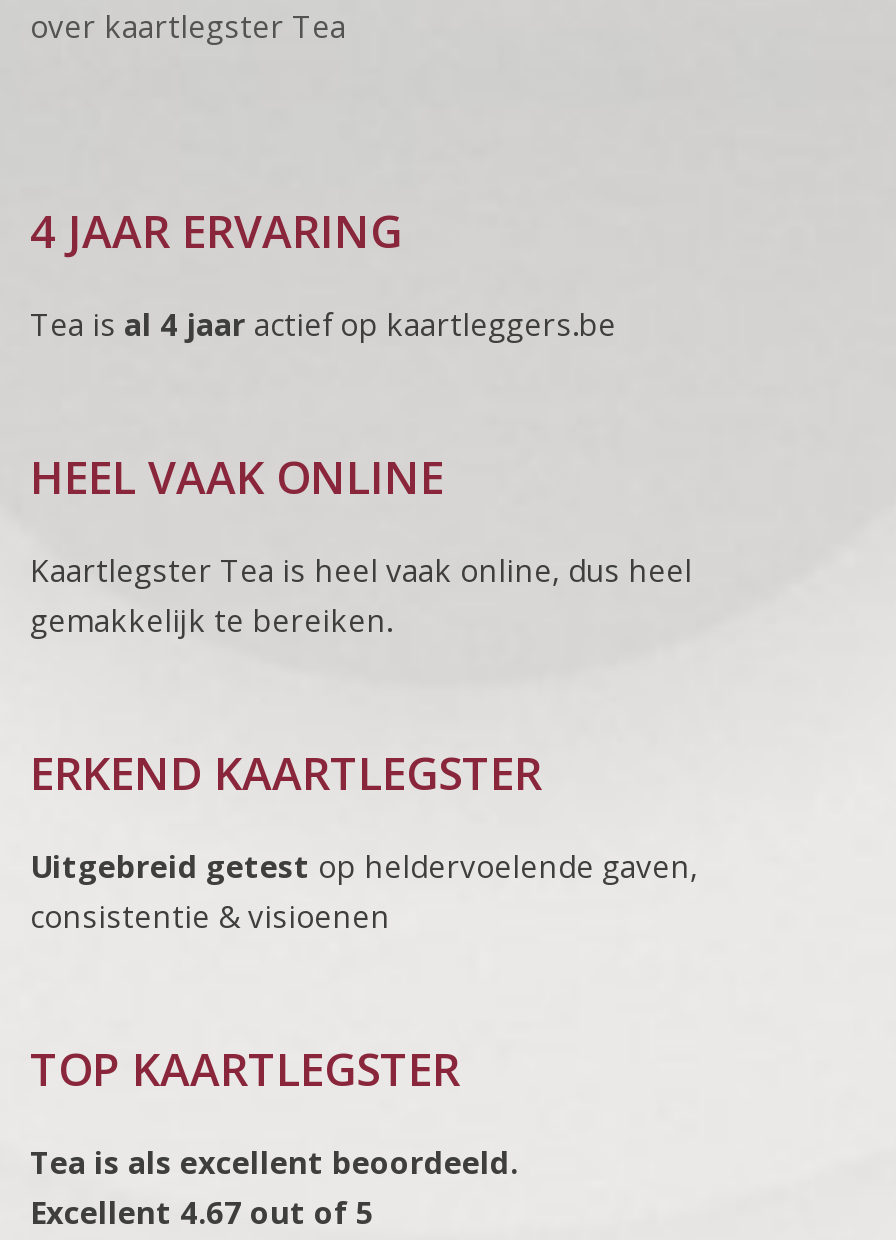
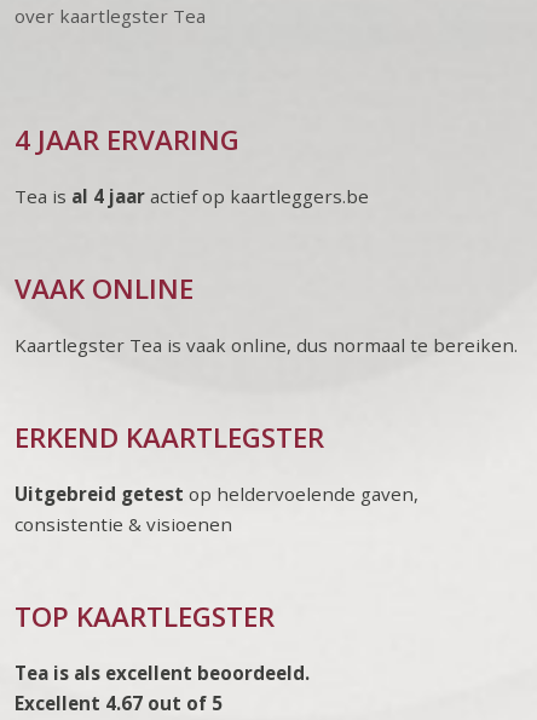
[30,446,444,508] HEEL VAAK ONLINE -> [15,270,194,307] VAAK ONLINE
[30,550,692,640] Kaartlegster Tea is heel vaak online, dus heel | gemakkelijk te bereiken. -> [15,333,518,357] Kaartlegster Tea is vaak online, dus normaal te bereiken.

